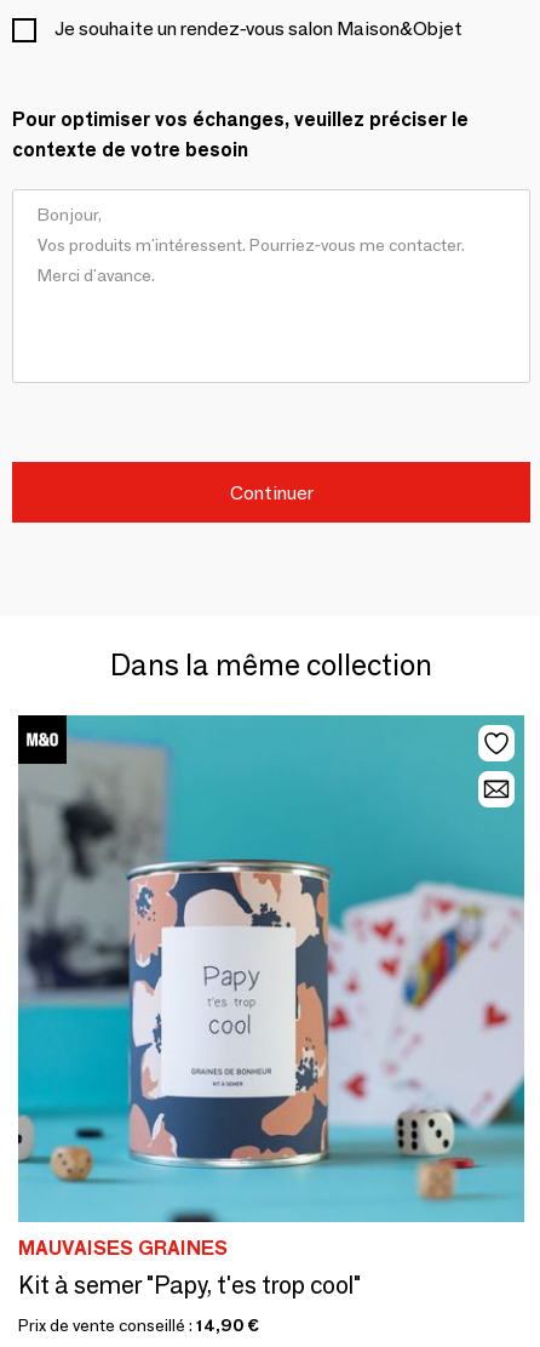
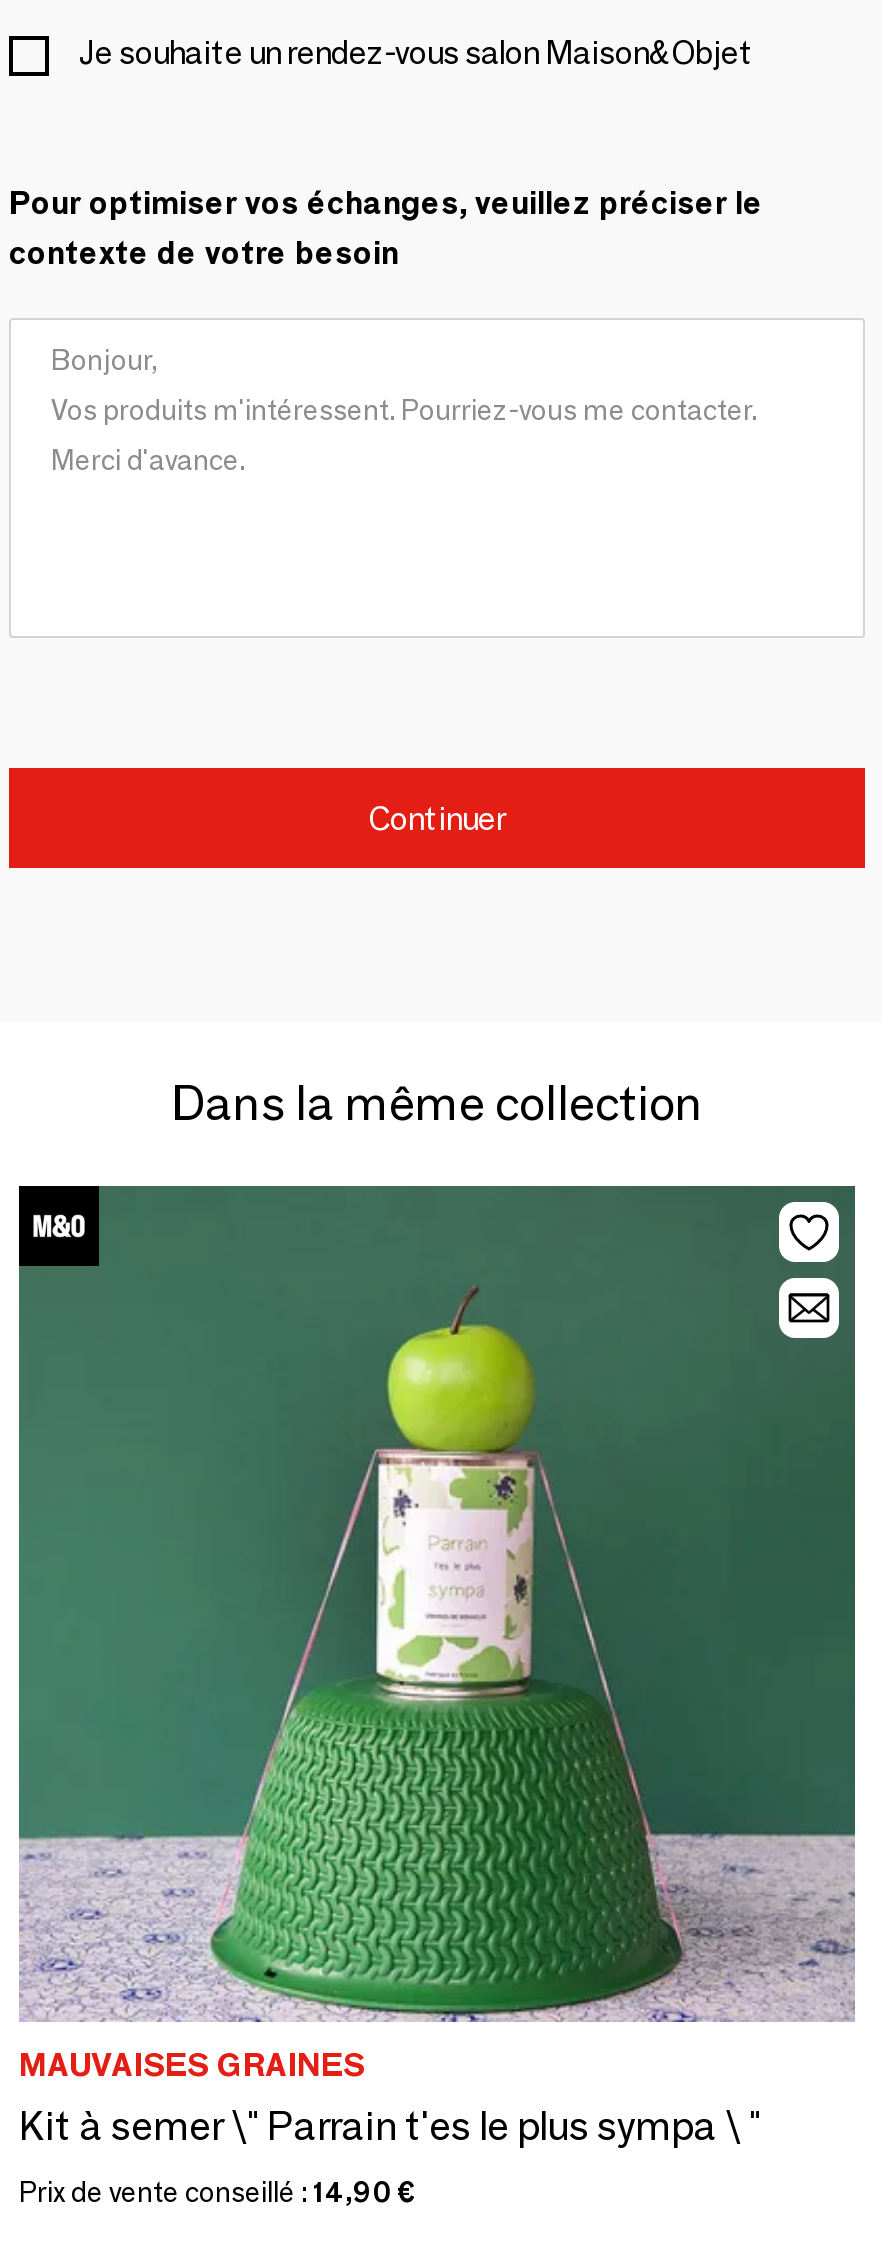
[17,714,525,1300] [image] | Kit à semer "Papy, t'es trop cool" -> [19,1184,857,2150] [image] | Kit à semer \" Parrain t'es le plus sympa \ "

